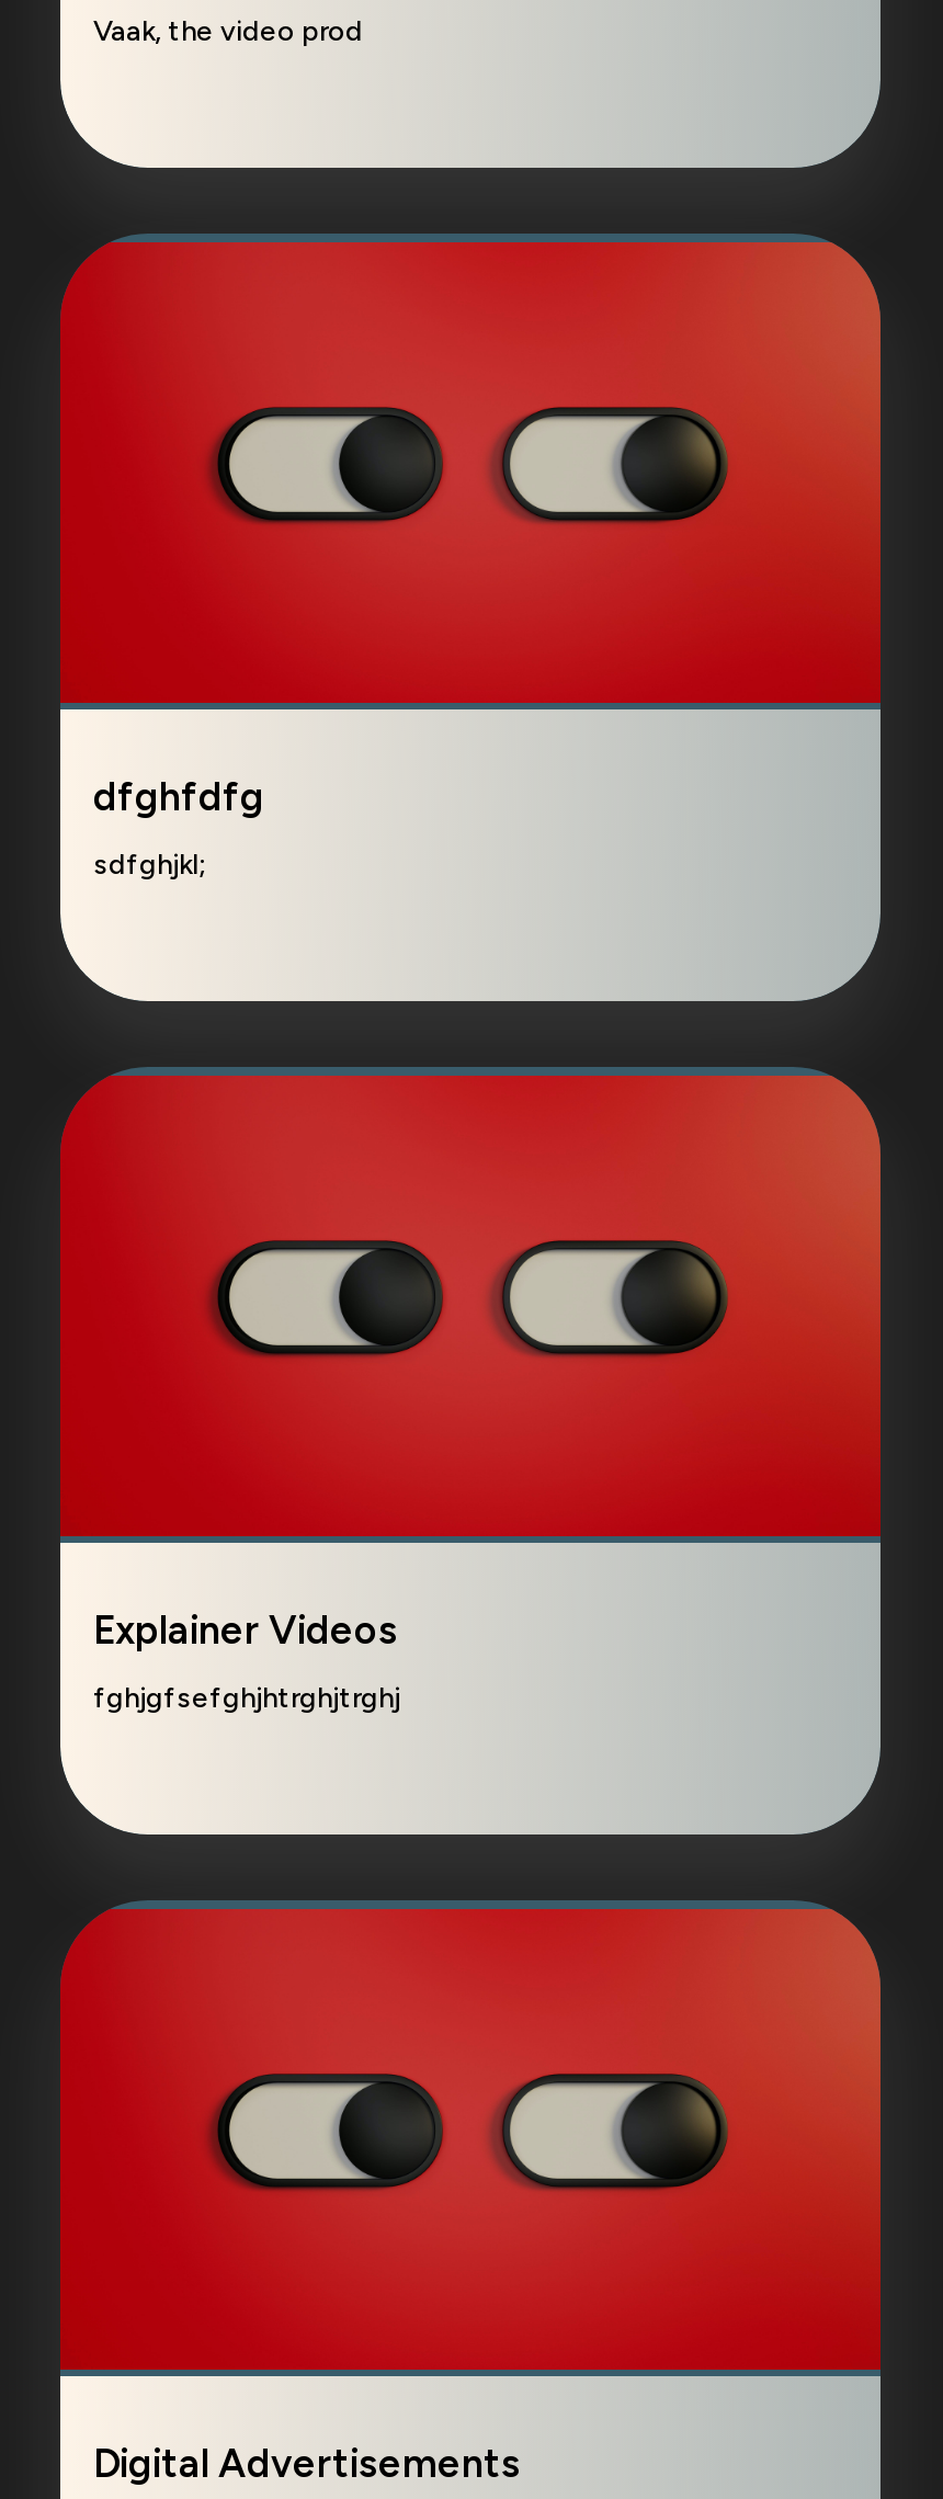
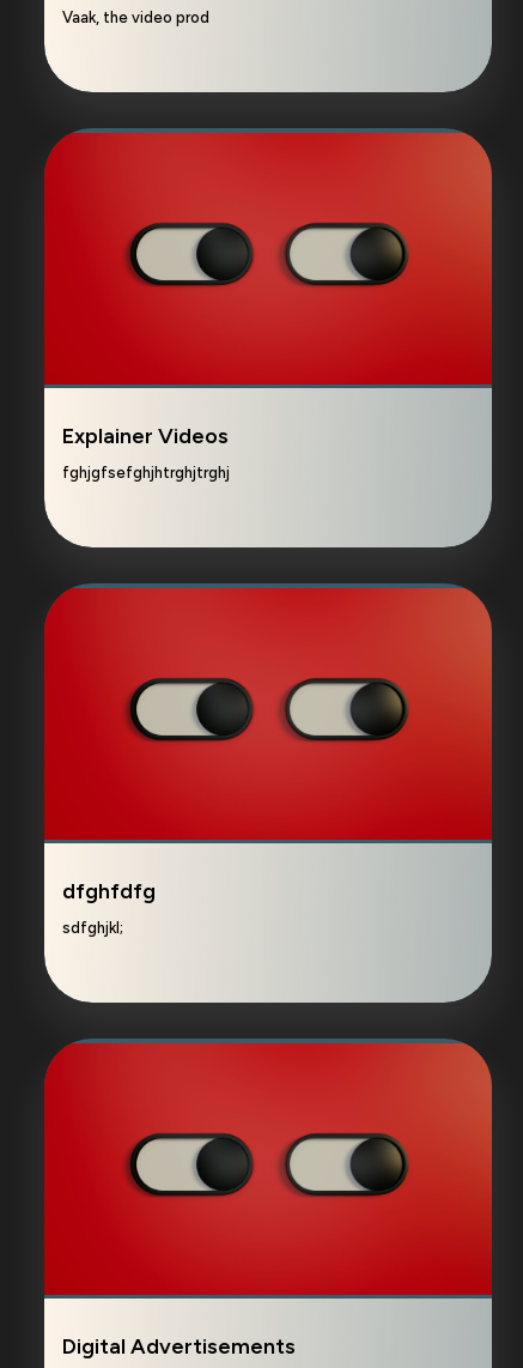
moved [93,774,264,881] -> [62,878,156,937]: dfghfdfg | sdfghjkl;
moved [602,1234,745,1372] -> [340,219,418,295]: [image]
moved [93,1607,400,1715] -> [62,423,230,482]: Explainer Videos | fghjgfsefghjhtrghjtrghj
moved [602,2067,745,2205] -> [340,674,418,750]: [image]

